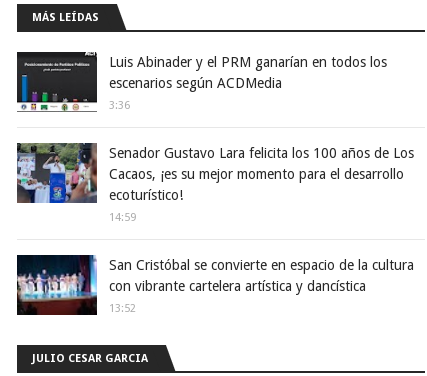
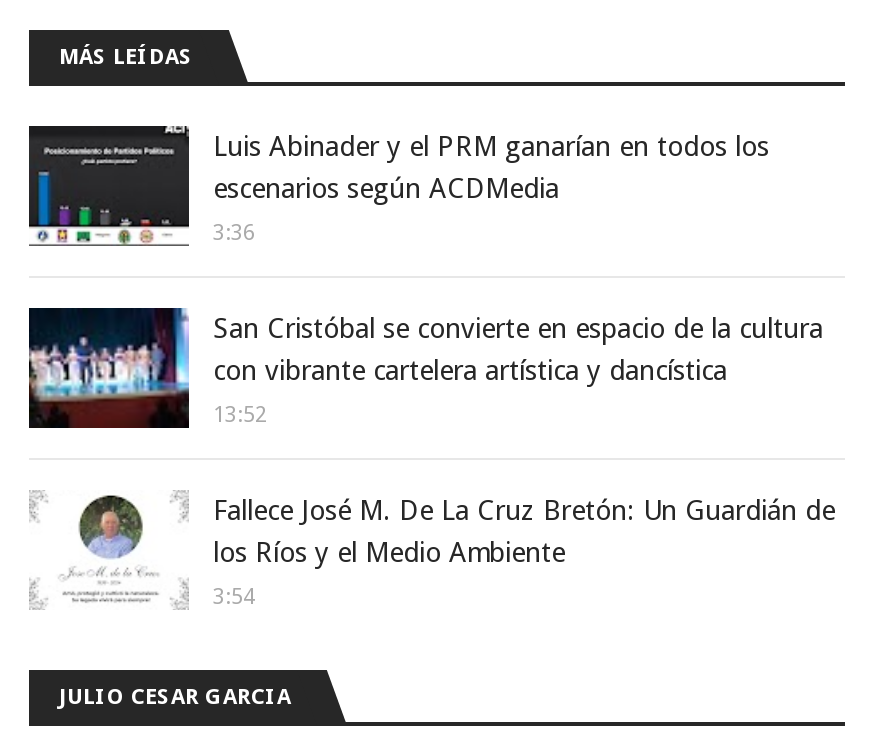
[16,142,414,224] [image] | Senador Gustavo Lara felicita los 100 años de Los | Cacaos, ¡es su mejor momento para el desarrollo | ecoturístico! | 14:59 -> none
moved [15,254,414,316] -> [25,306,823,430]: [image] | San Cristóbal se convierte en espacio de la cultura | con vibrante cartelera artística y dancística | 13:52
none -> [29,490,835,610] [image] | Fallece José M. De La Cruz Bretón: Un Guardián de | los Ríos y el Medio Ambiente | 3:54

